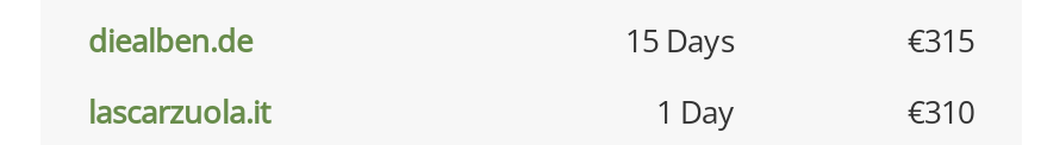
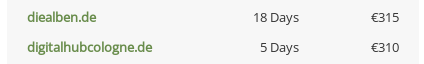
[625,19,735,62] 15 Days -> [252,8,298,26] 18 Days
[88,90,735,133] lascarzuola.it | 1 Day -> [27,38,298,56] digitalhubcologne.de | 5 Days

